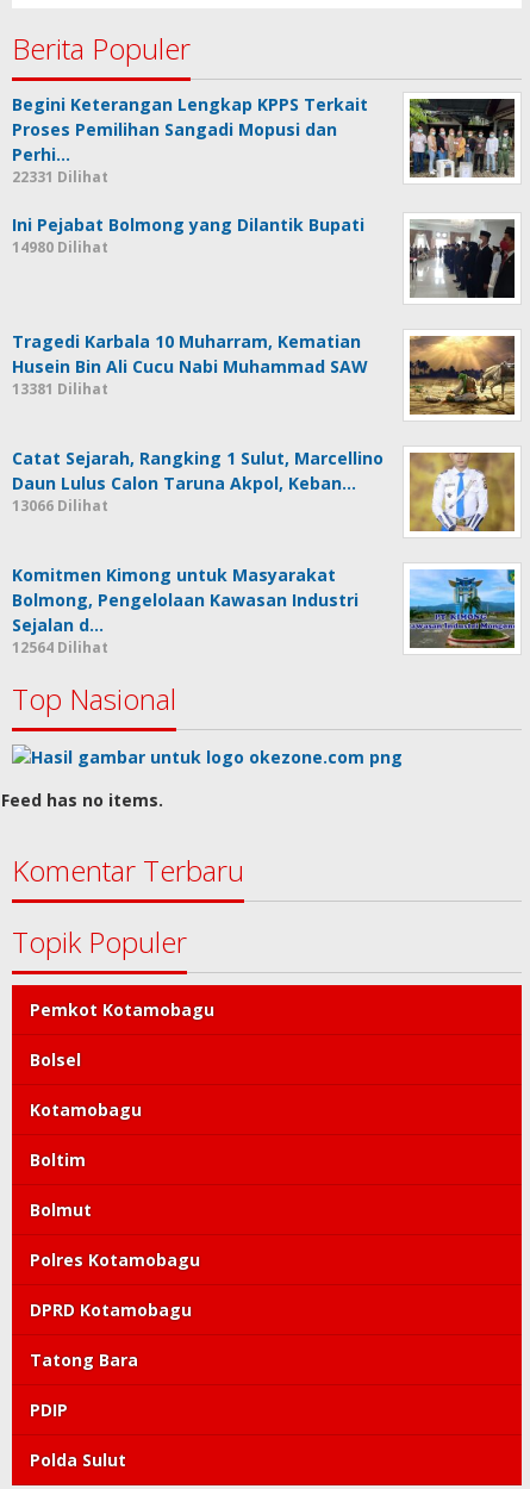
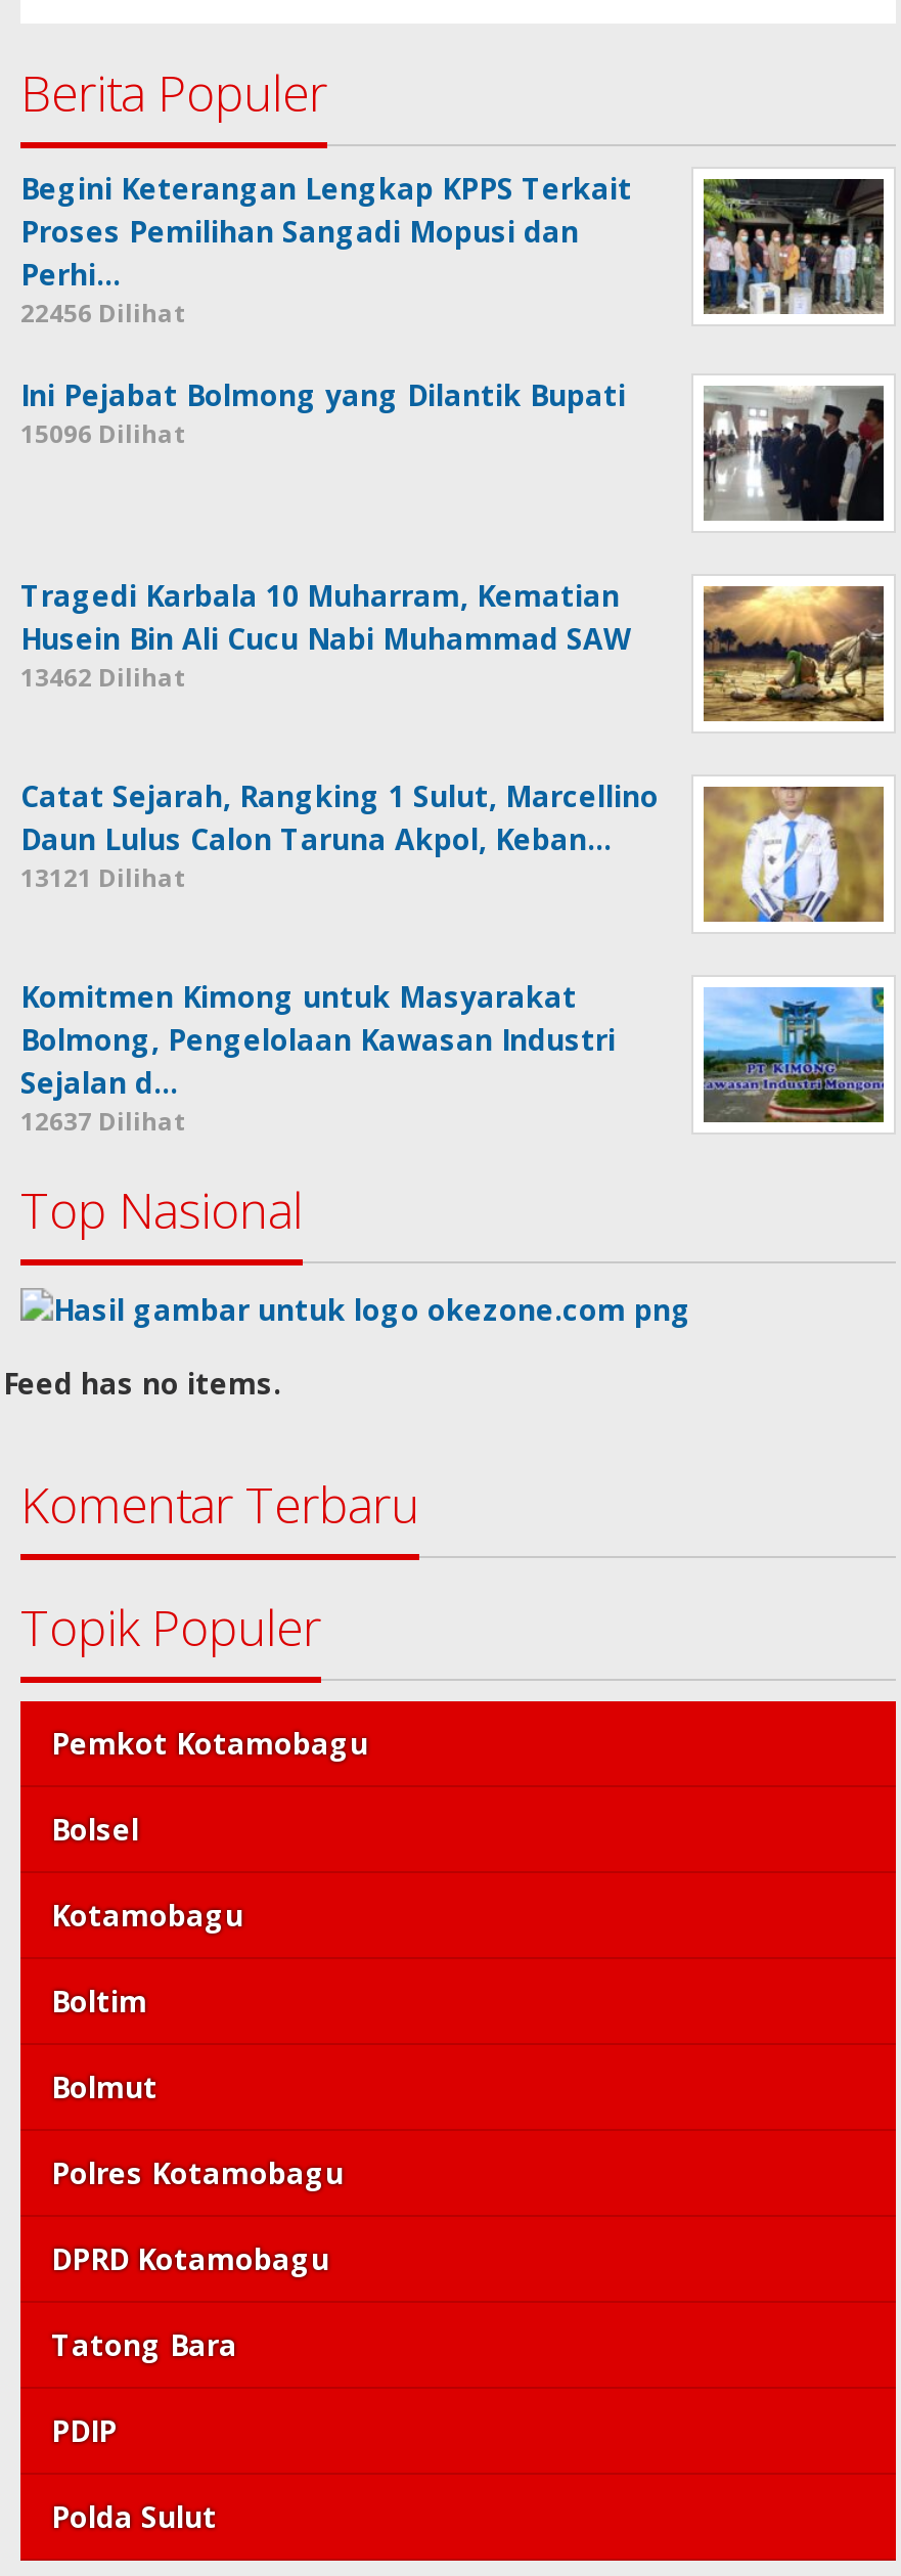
[12,167,108,187] 22331 Dilihat -> [20,296,186,330] 22456 Dilihat
[12,237,108,257] 14980 Dilihat -> [20,416,186,451] 15096 Dilihat
[12,379,108,399] 13381 Dilihat -> [20,660,186,695] 13462 Dilihat
[12,496,108,516] 13066 Dilihat -> [20,860,186,895] 13121 Dilihat
[12,637,108,658] 12564 Dilihat -> [20,1104,186,1139] 12637 Dilihat

